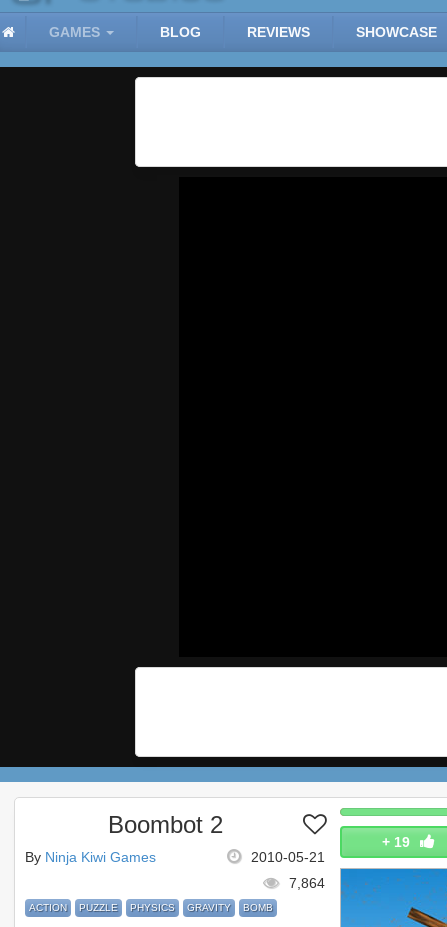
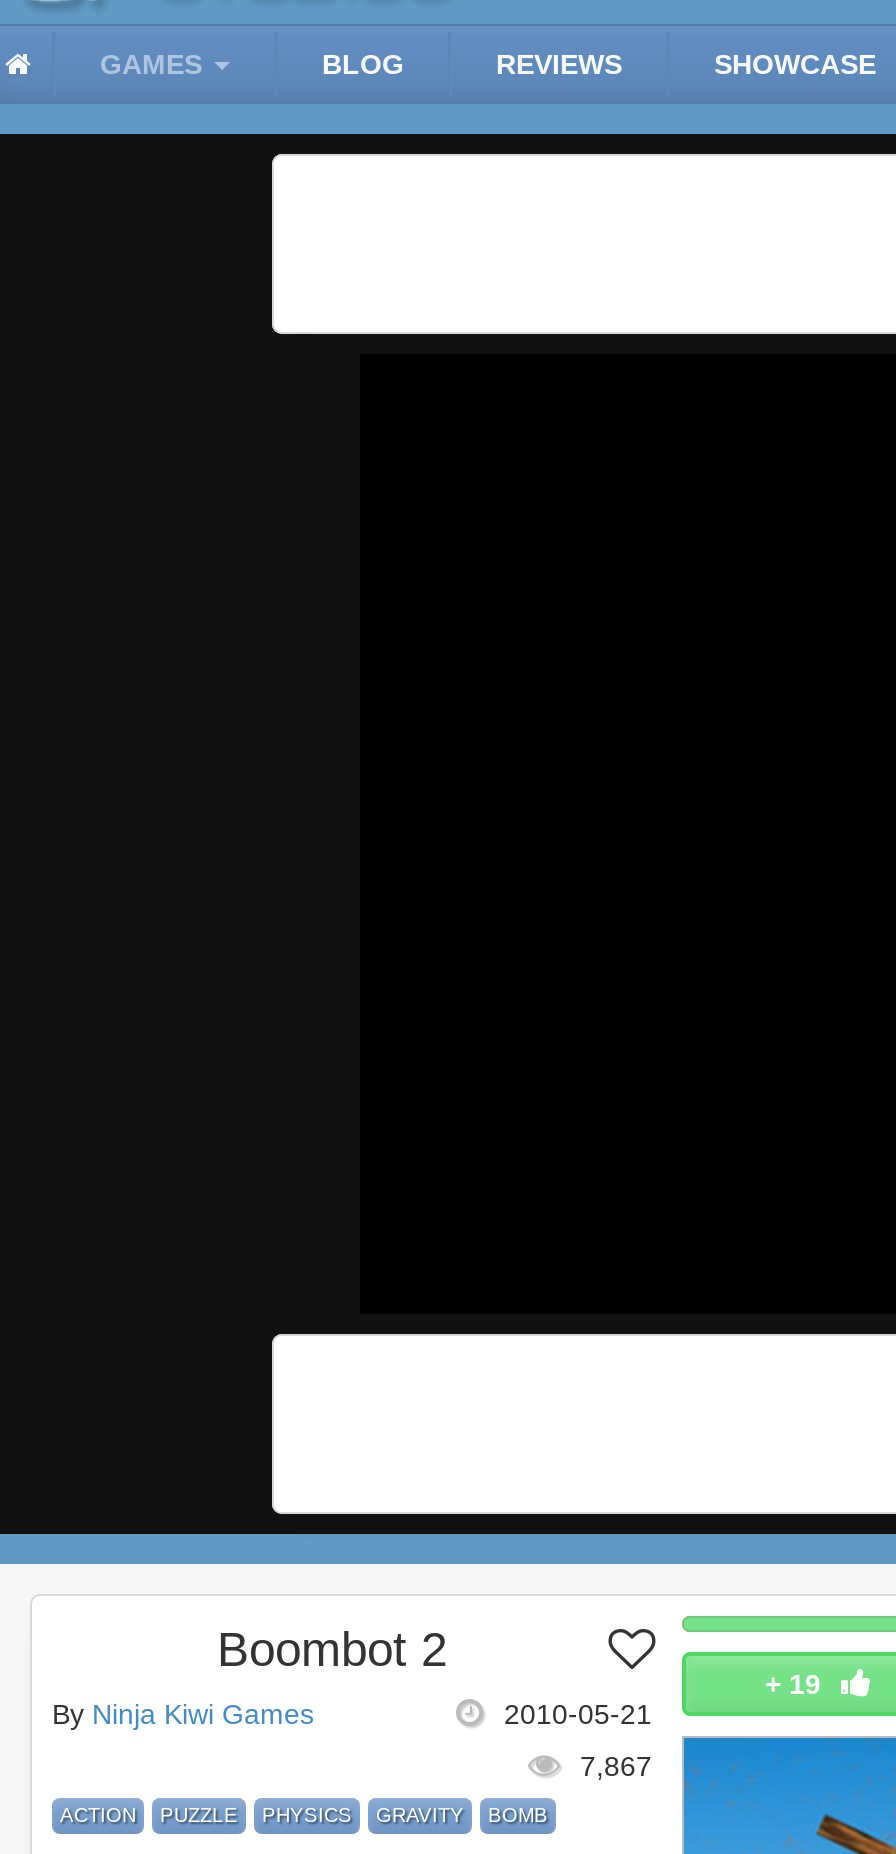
[289,875,325,891] 7,864 -> [580,1750,652,1782] 7,867

